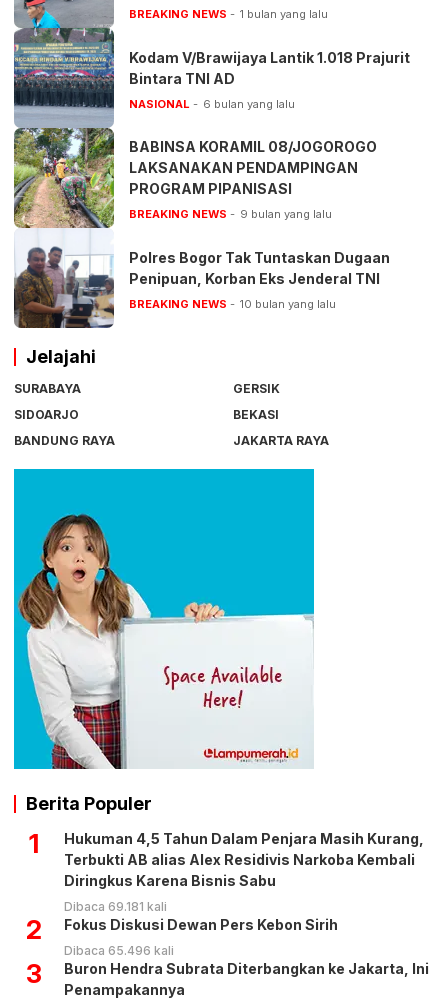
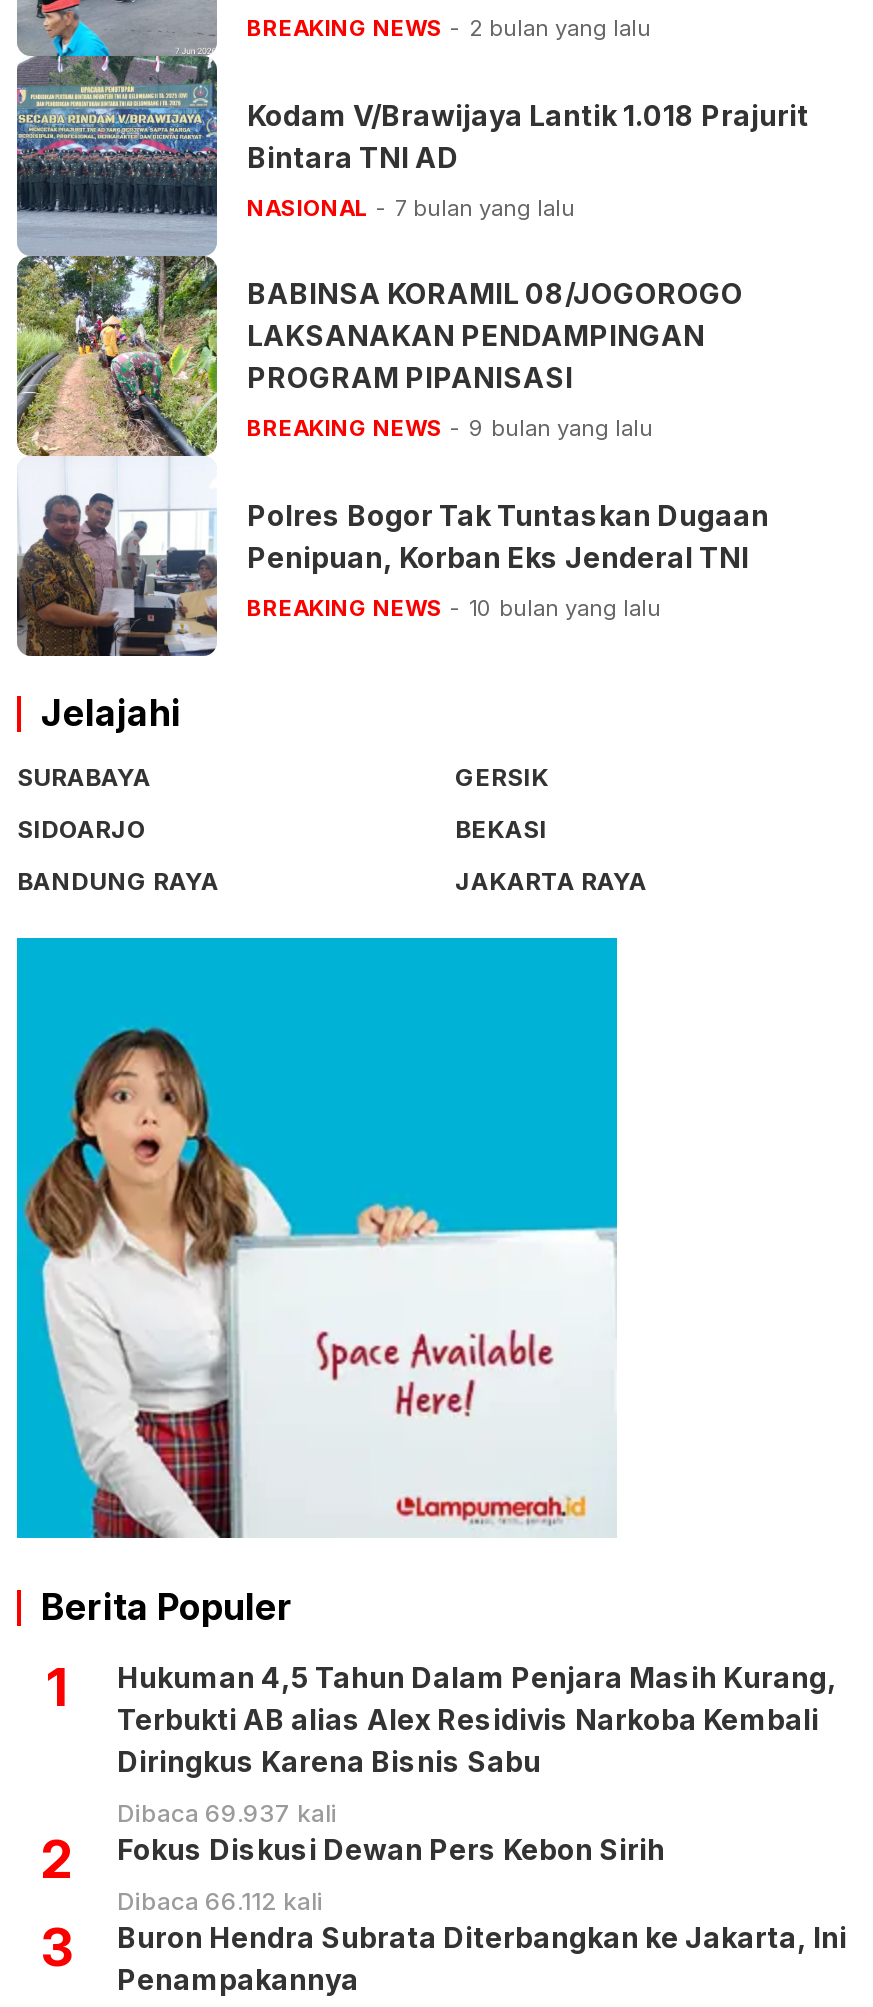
[240,7,328,21] 1 bulan yang lalu -> [469,14,651,42] 2 bulan yang lalu
[203,96,295,110] 6 bulan yang lalu -> [395,193,575,221] 7 bulan yang lalu
[64,899,167,914] Dibaca 69.181 kali -> [117,1798,337,1828] Dibaca 69.937 kali
[64,943,174,958] Dibaca 65.496 kali -> [117,1886,323,1916] Dibaca 66.112 kali

